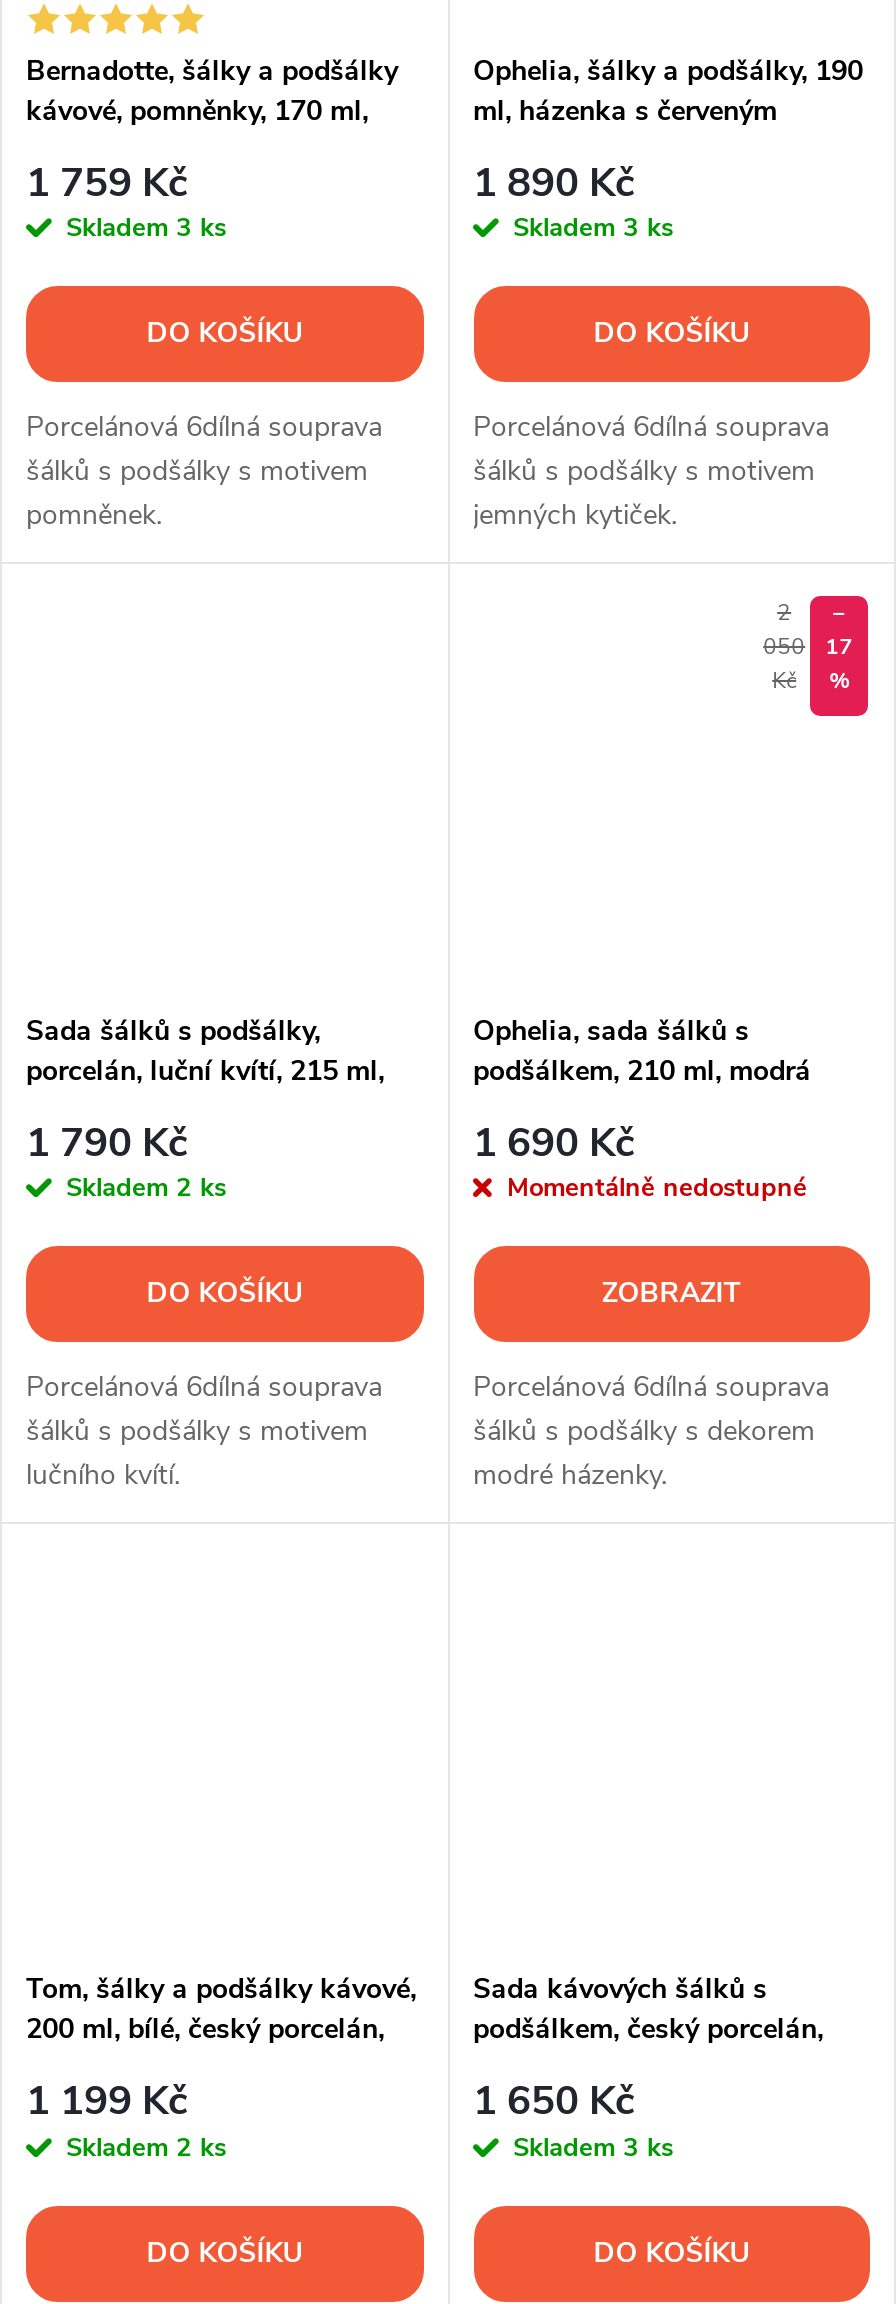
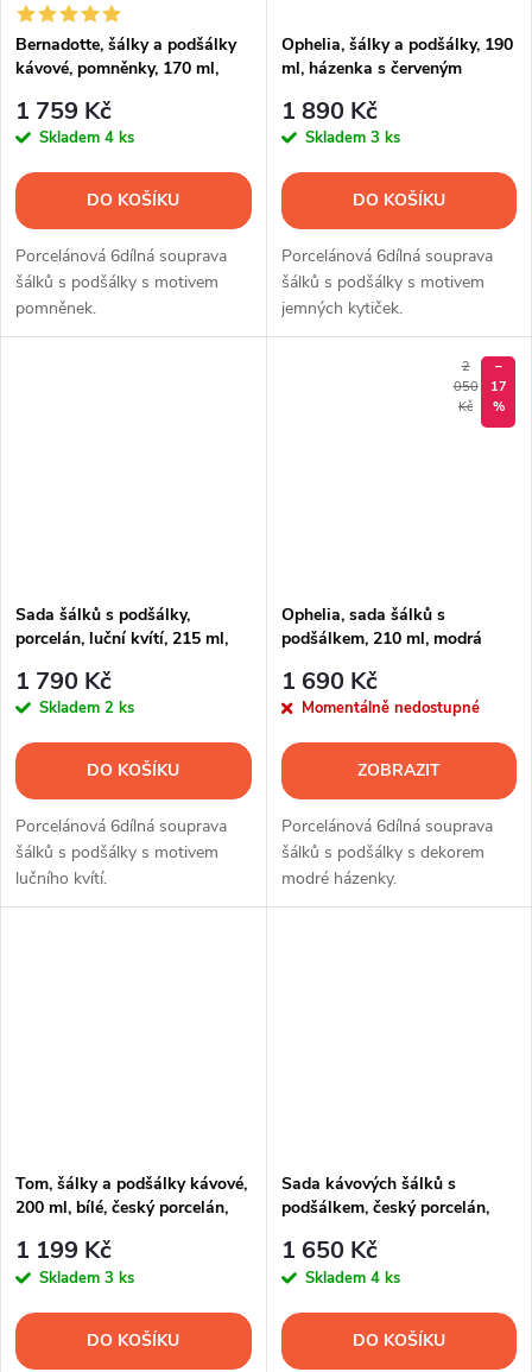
[66,211,226,247] Skladem 3 ks -> [39,127,134,149] Skladem 4 ks
[66,2130,226,2166] Skladem 2 ks -> [39,1267,134,1289] Skladem 3 ks
[513,2130,673,2166] Skladem 3 ks -> [305,1267,400,1289] Skladem 4 ks

